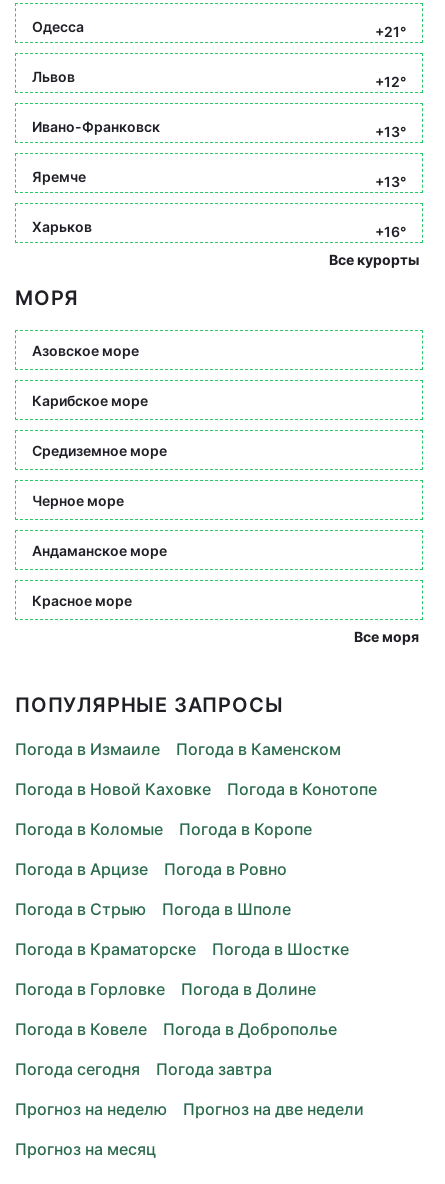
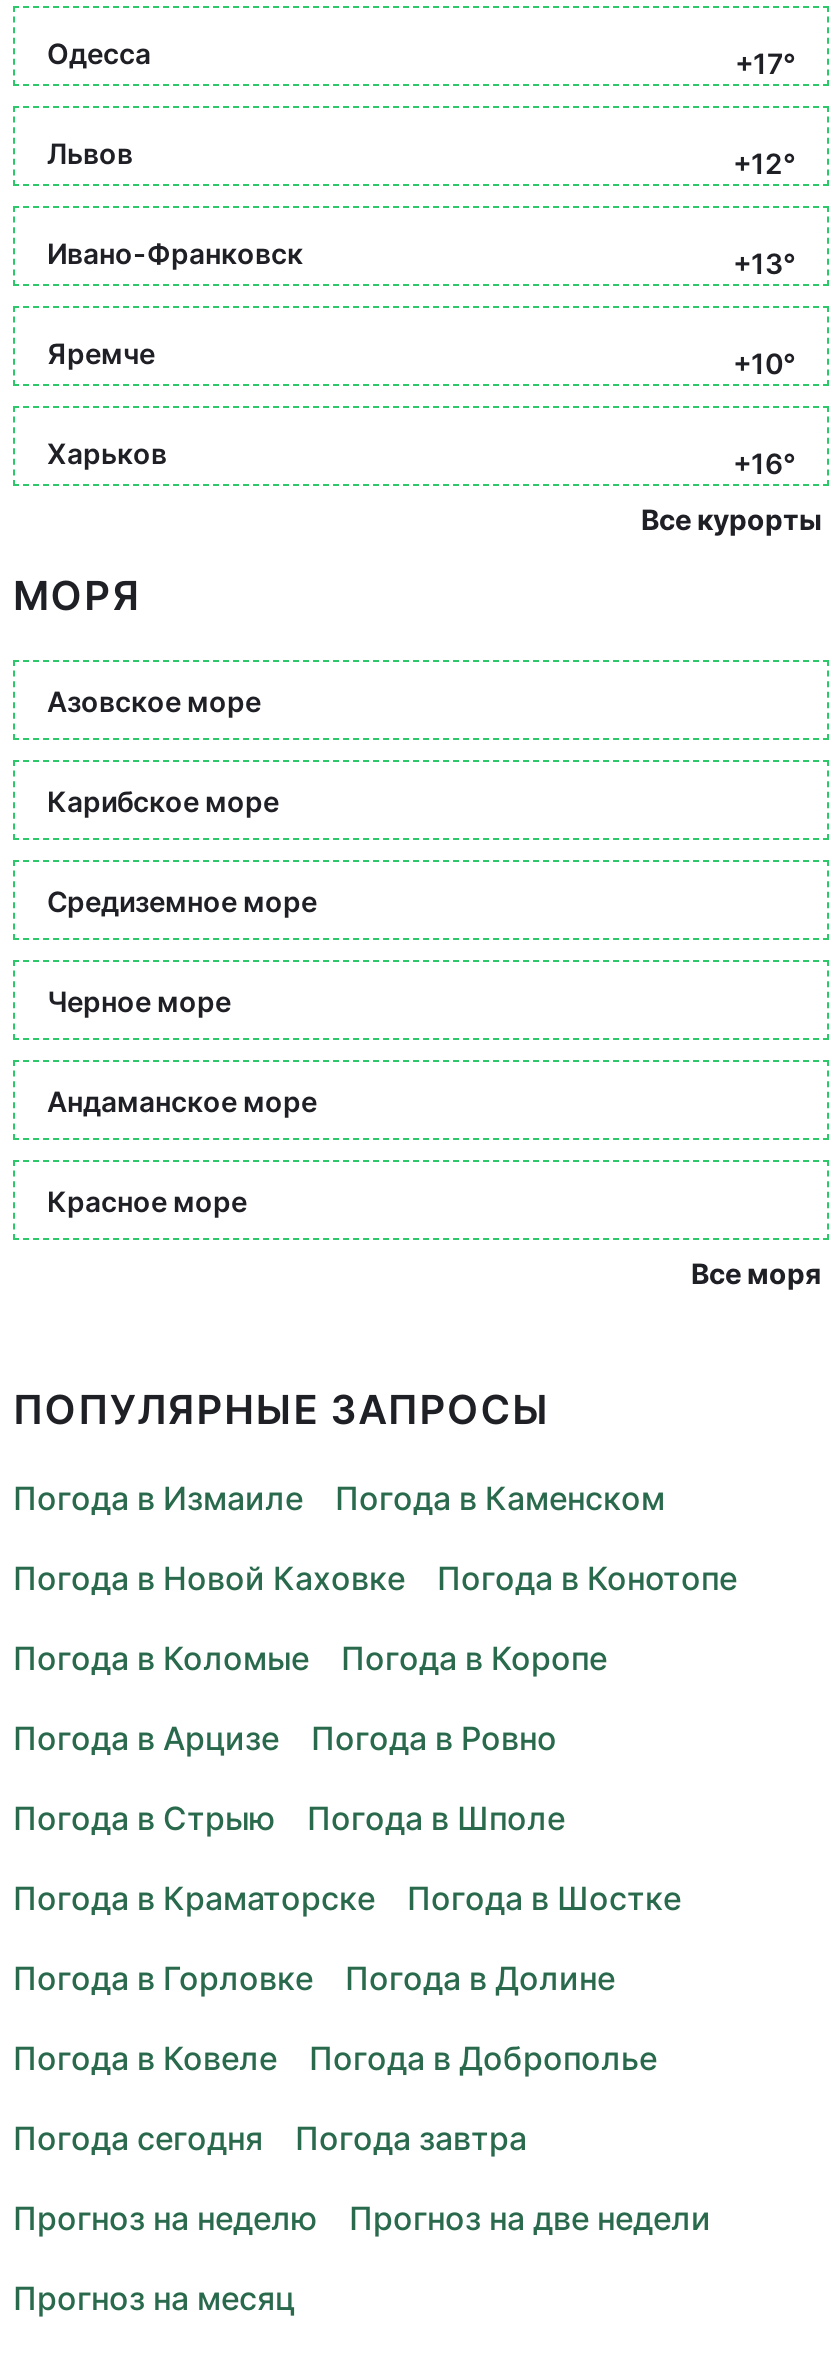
[375,23,406,40] +21° -> [735,46,795,80] +17°
[375,173,406,190] +13° -> [733,346,795,380] +10°

